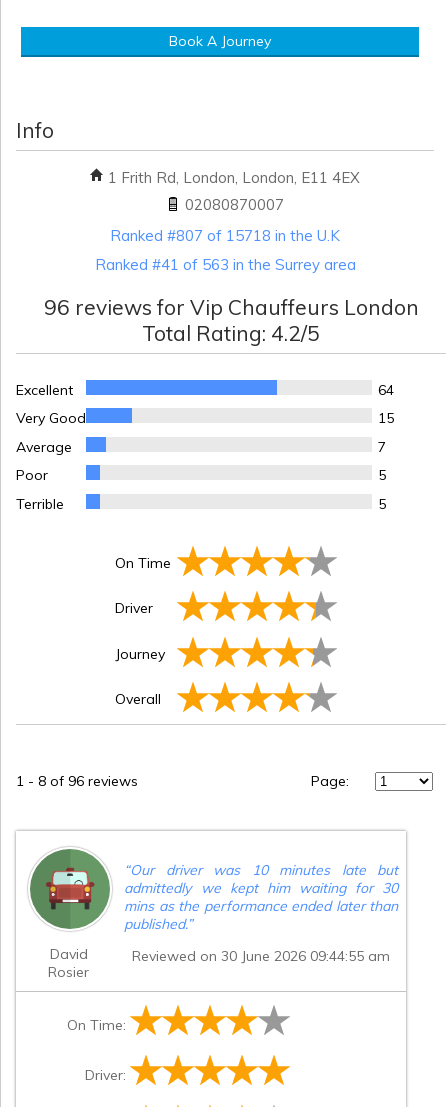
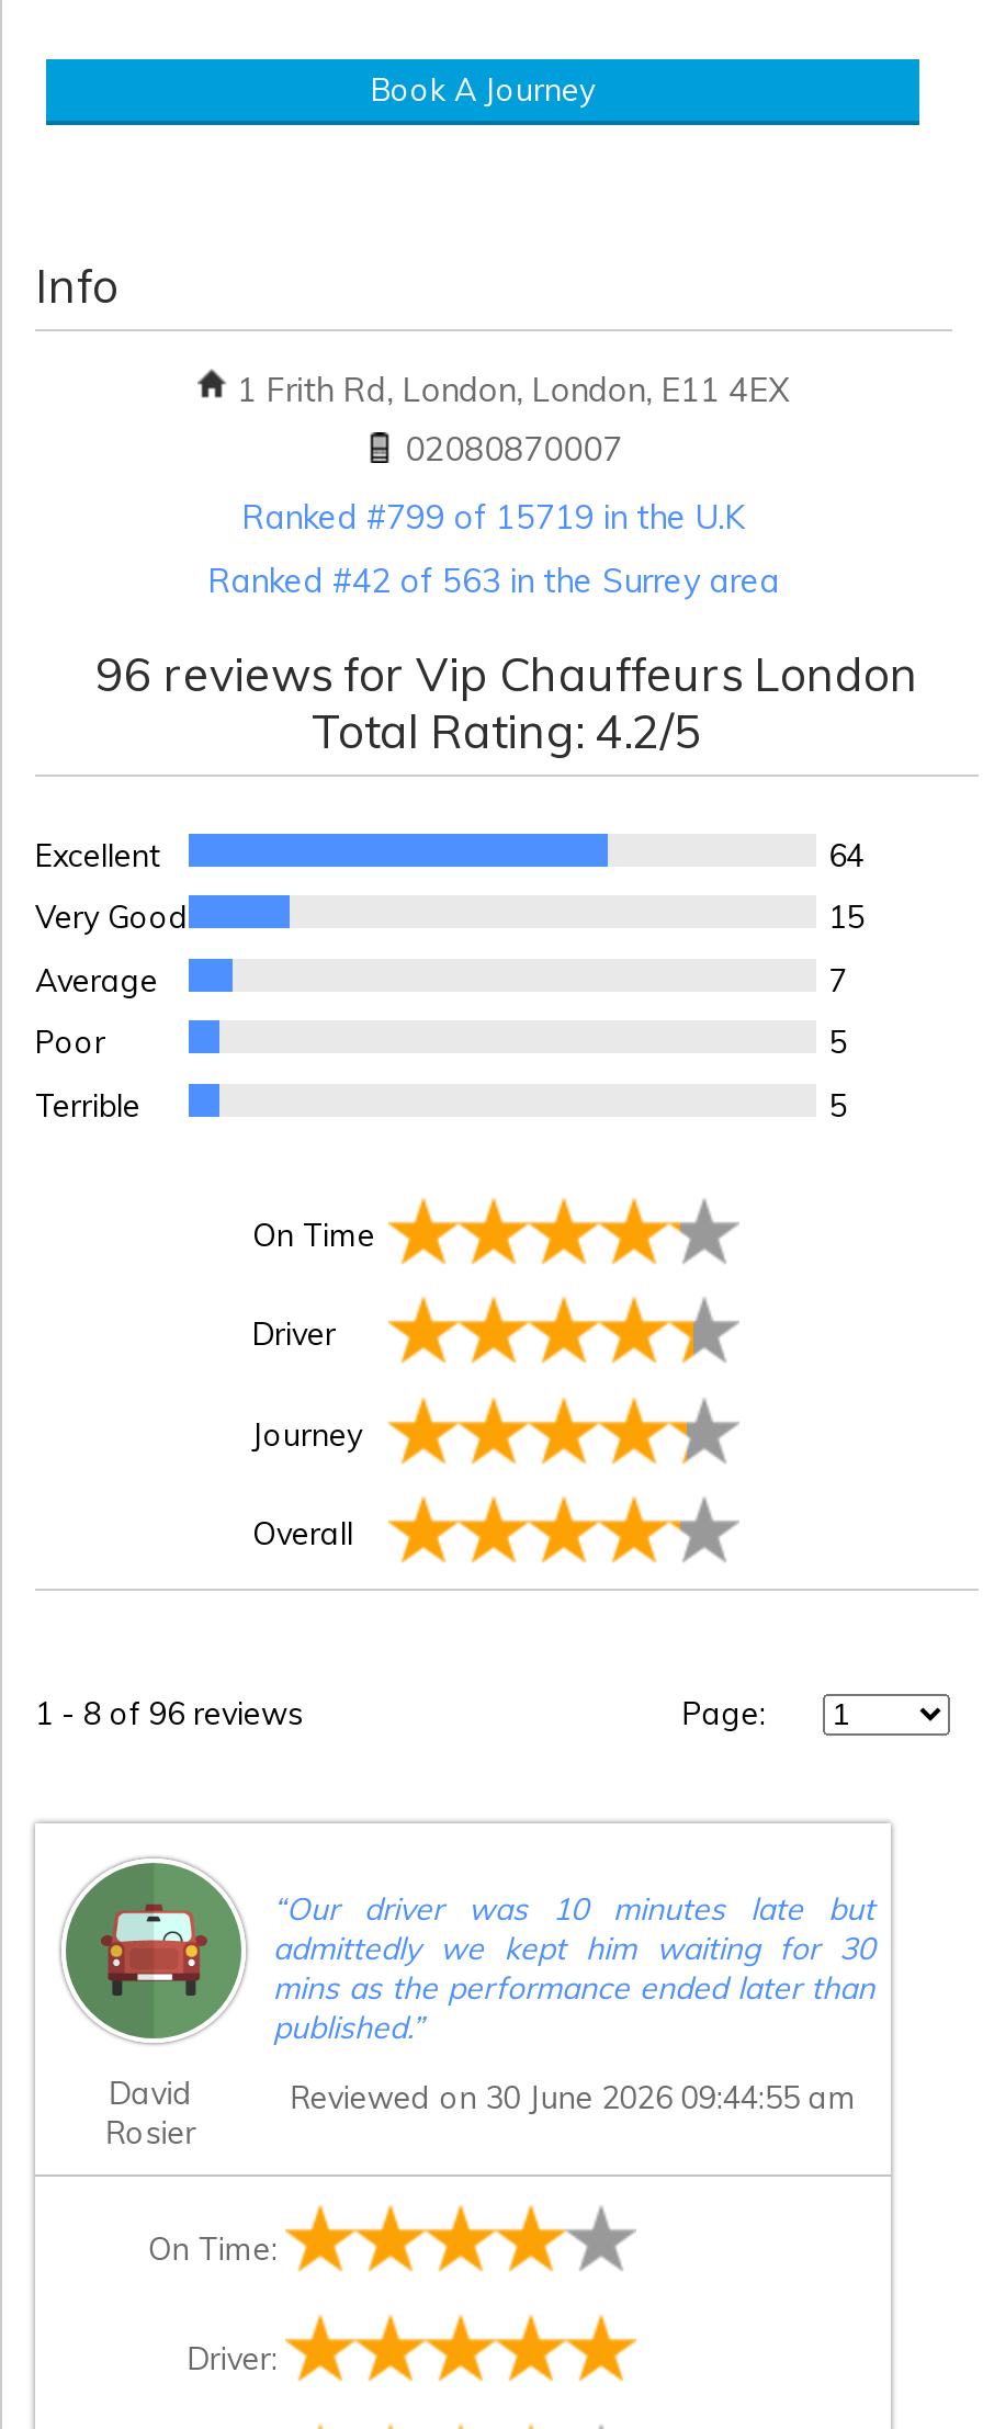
[110,226,340,245] Ranked #807 of 15718 in the U.K -> [241,495,746,537] Ranked #799 of 15719 in the U.K
[94,255,355,274] Ranked #41 of 563 in the Surrey area -> [207,559,780,601] Ranked #42 of 563 in the Surrey area

